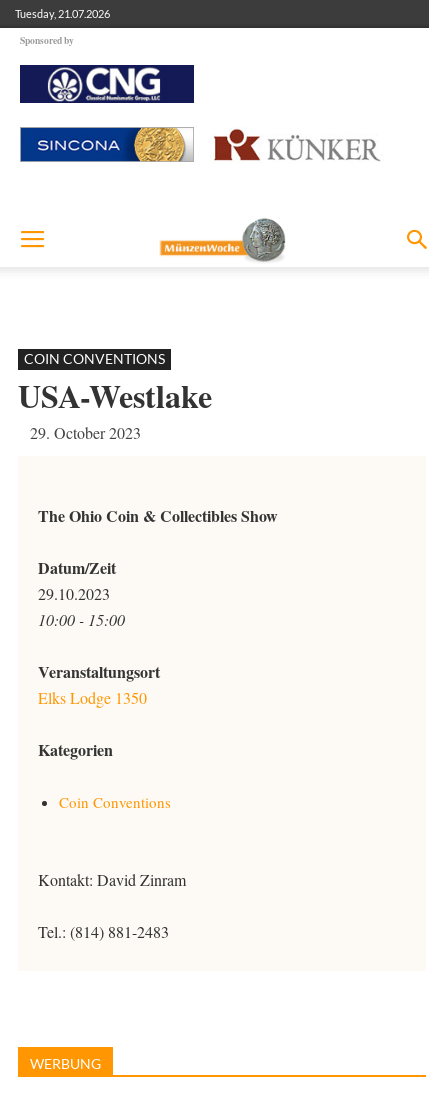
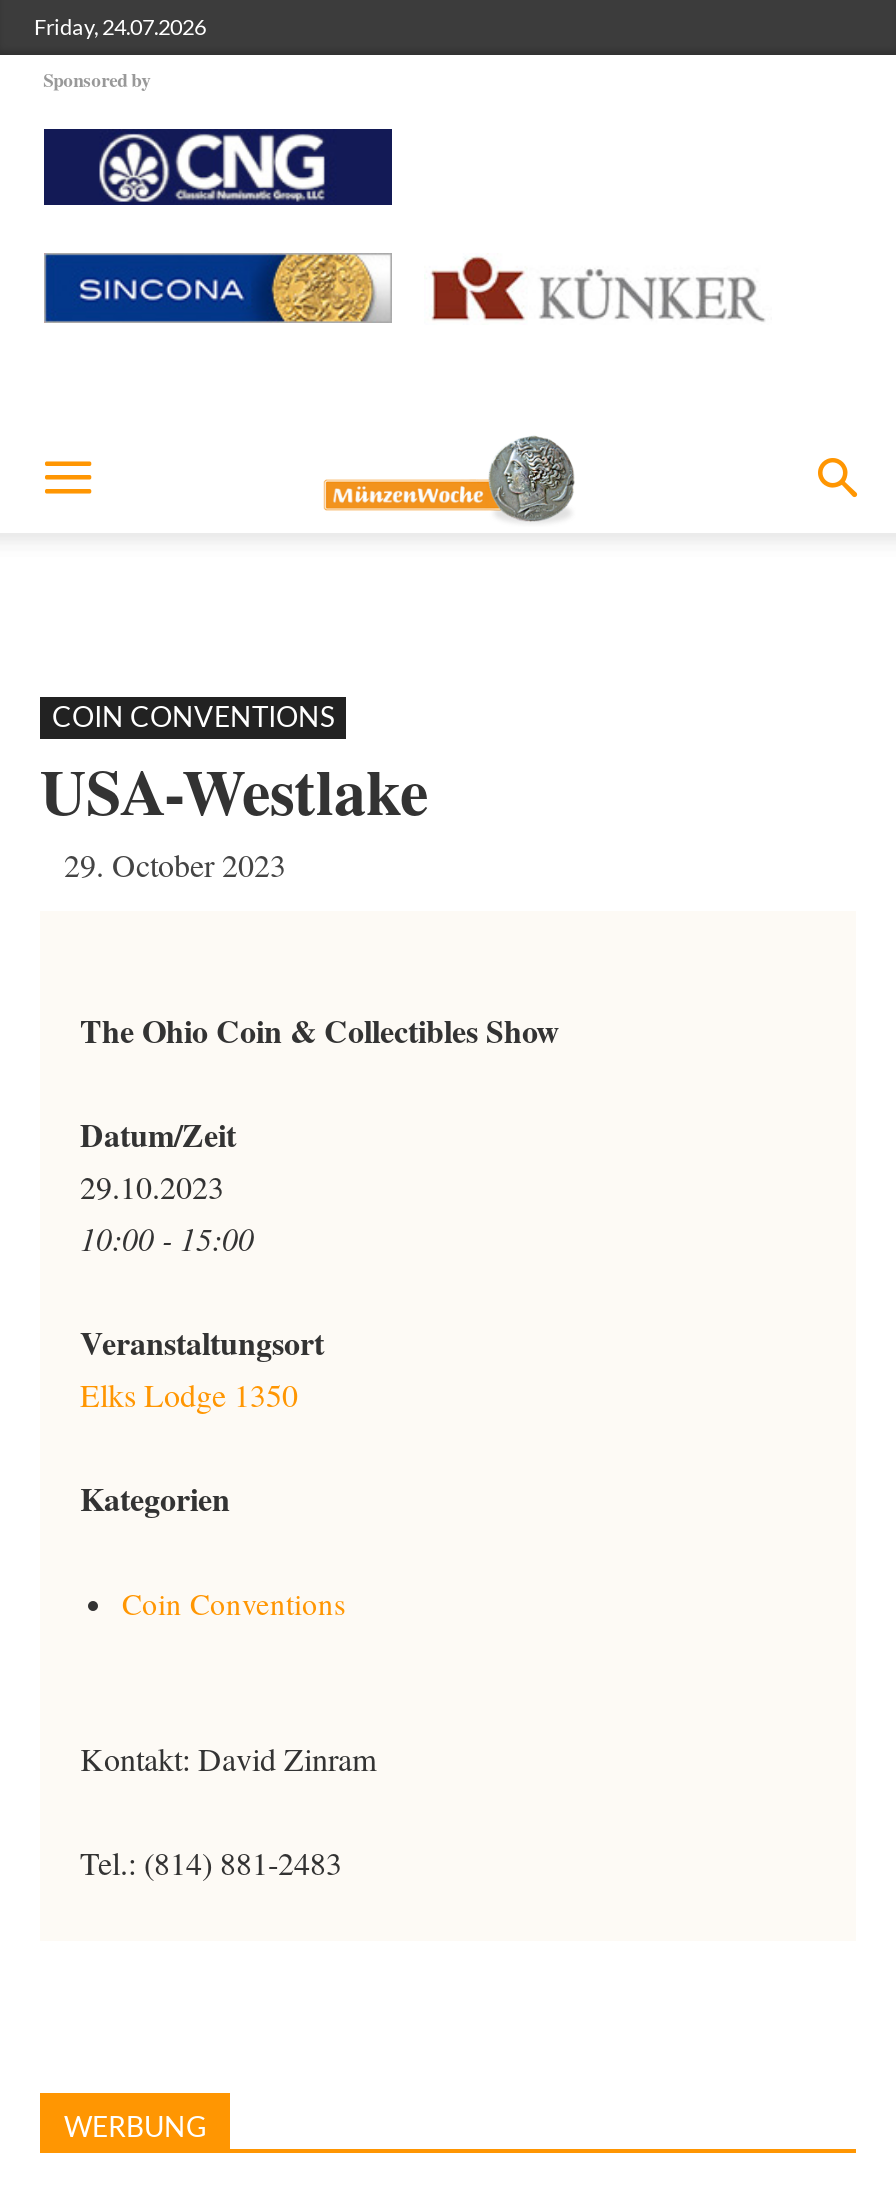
[15,7,110,20] Tuesday, 21.07.2026 -> [34,13,206,39] Friday, 24.07.2026

